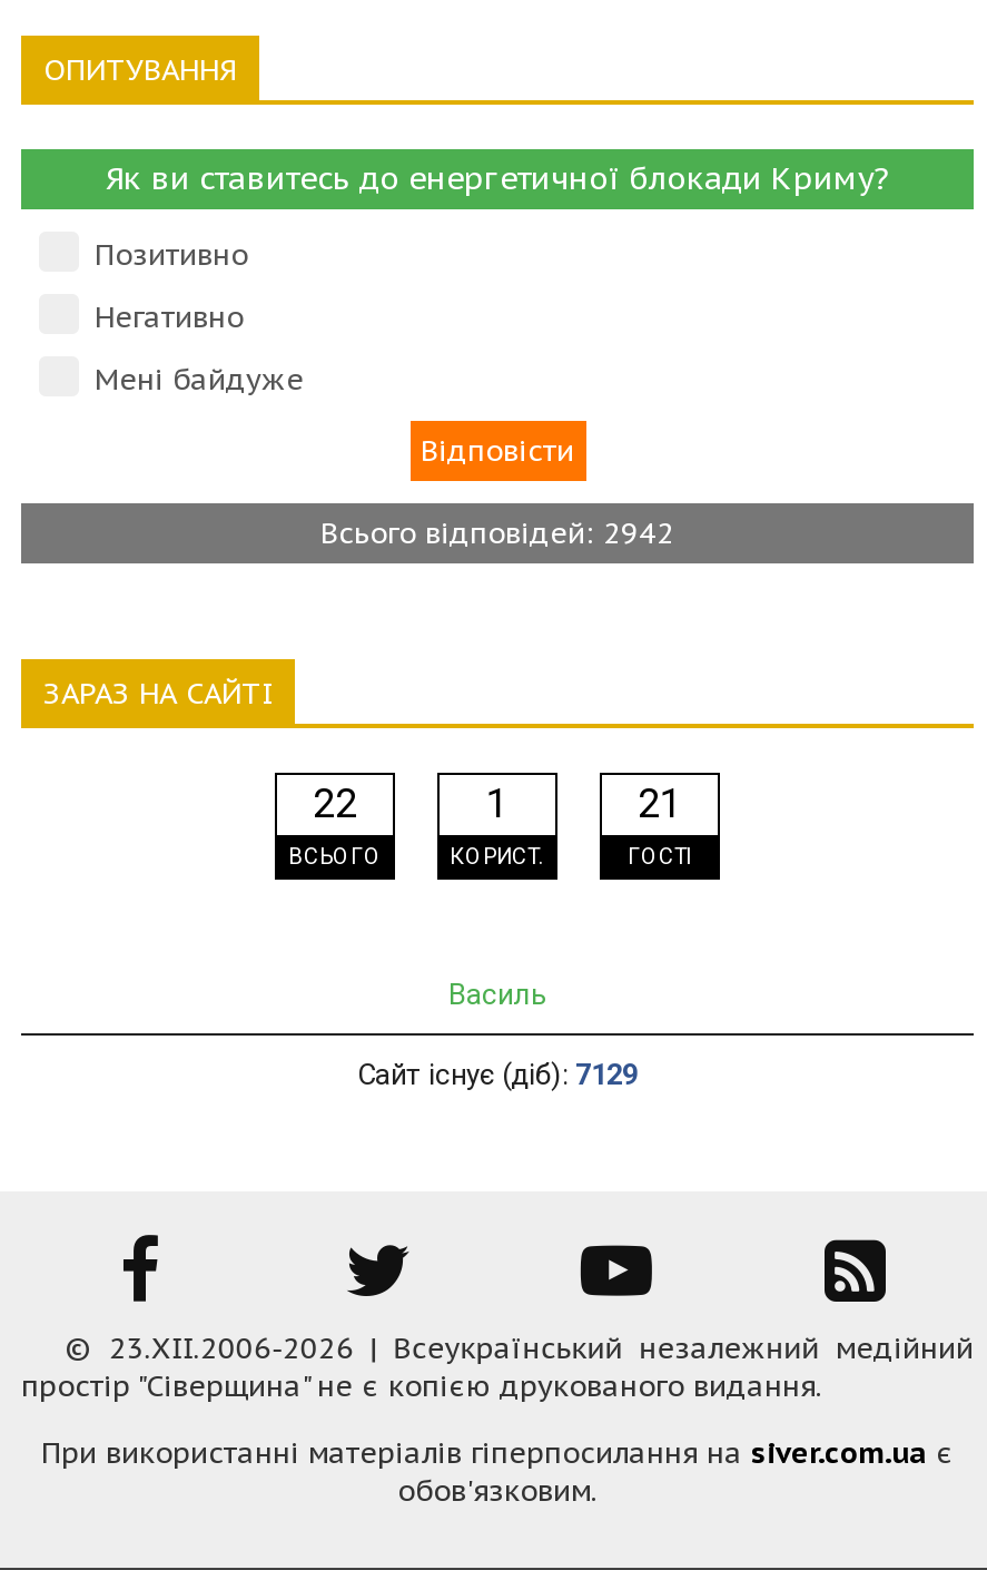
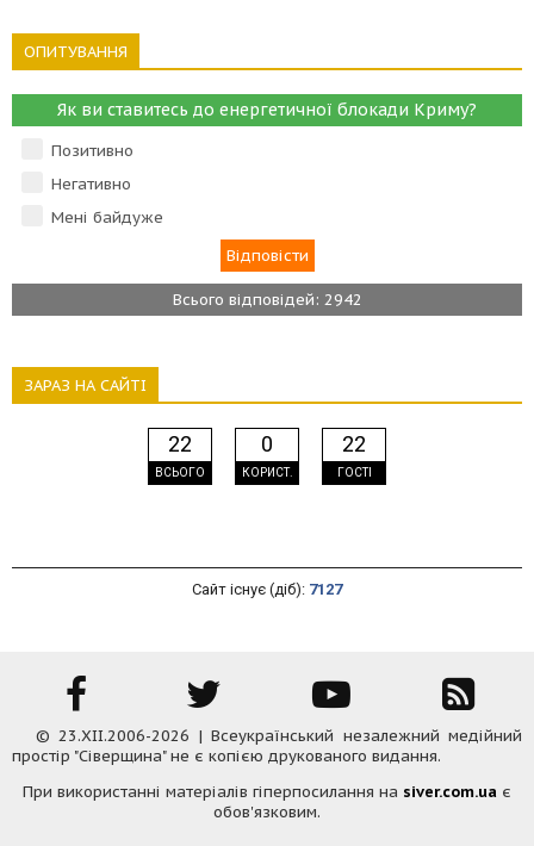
[486,779,509,826] 1 -> [261,431,273,456] 0
[638,779,682,826] 21 -> [342,431,366,456] 22
[357,977,638,1091] Василь | Сайт існує (діб): 7129 -> [192,580,342,598] Сайт існує (діб): 7127

